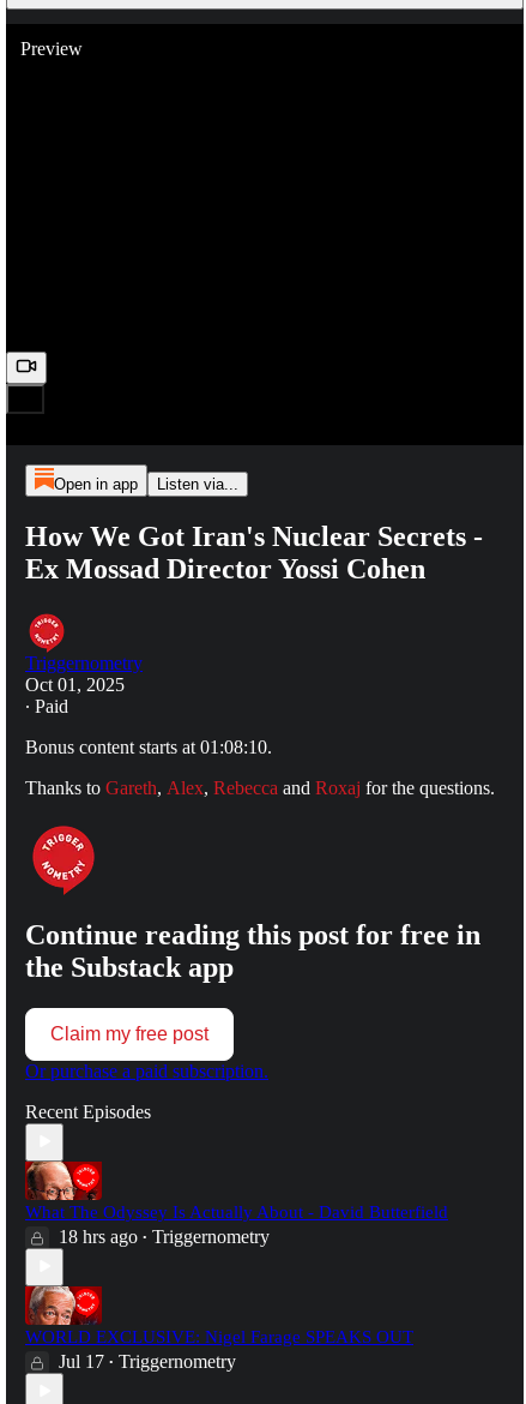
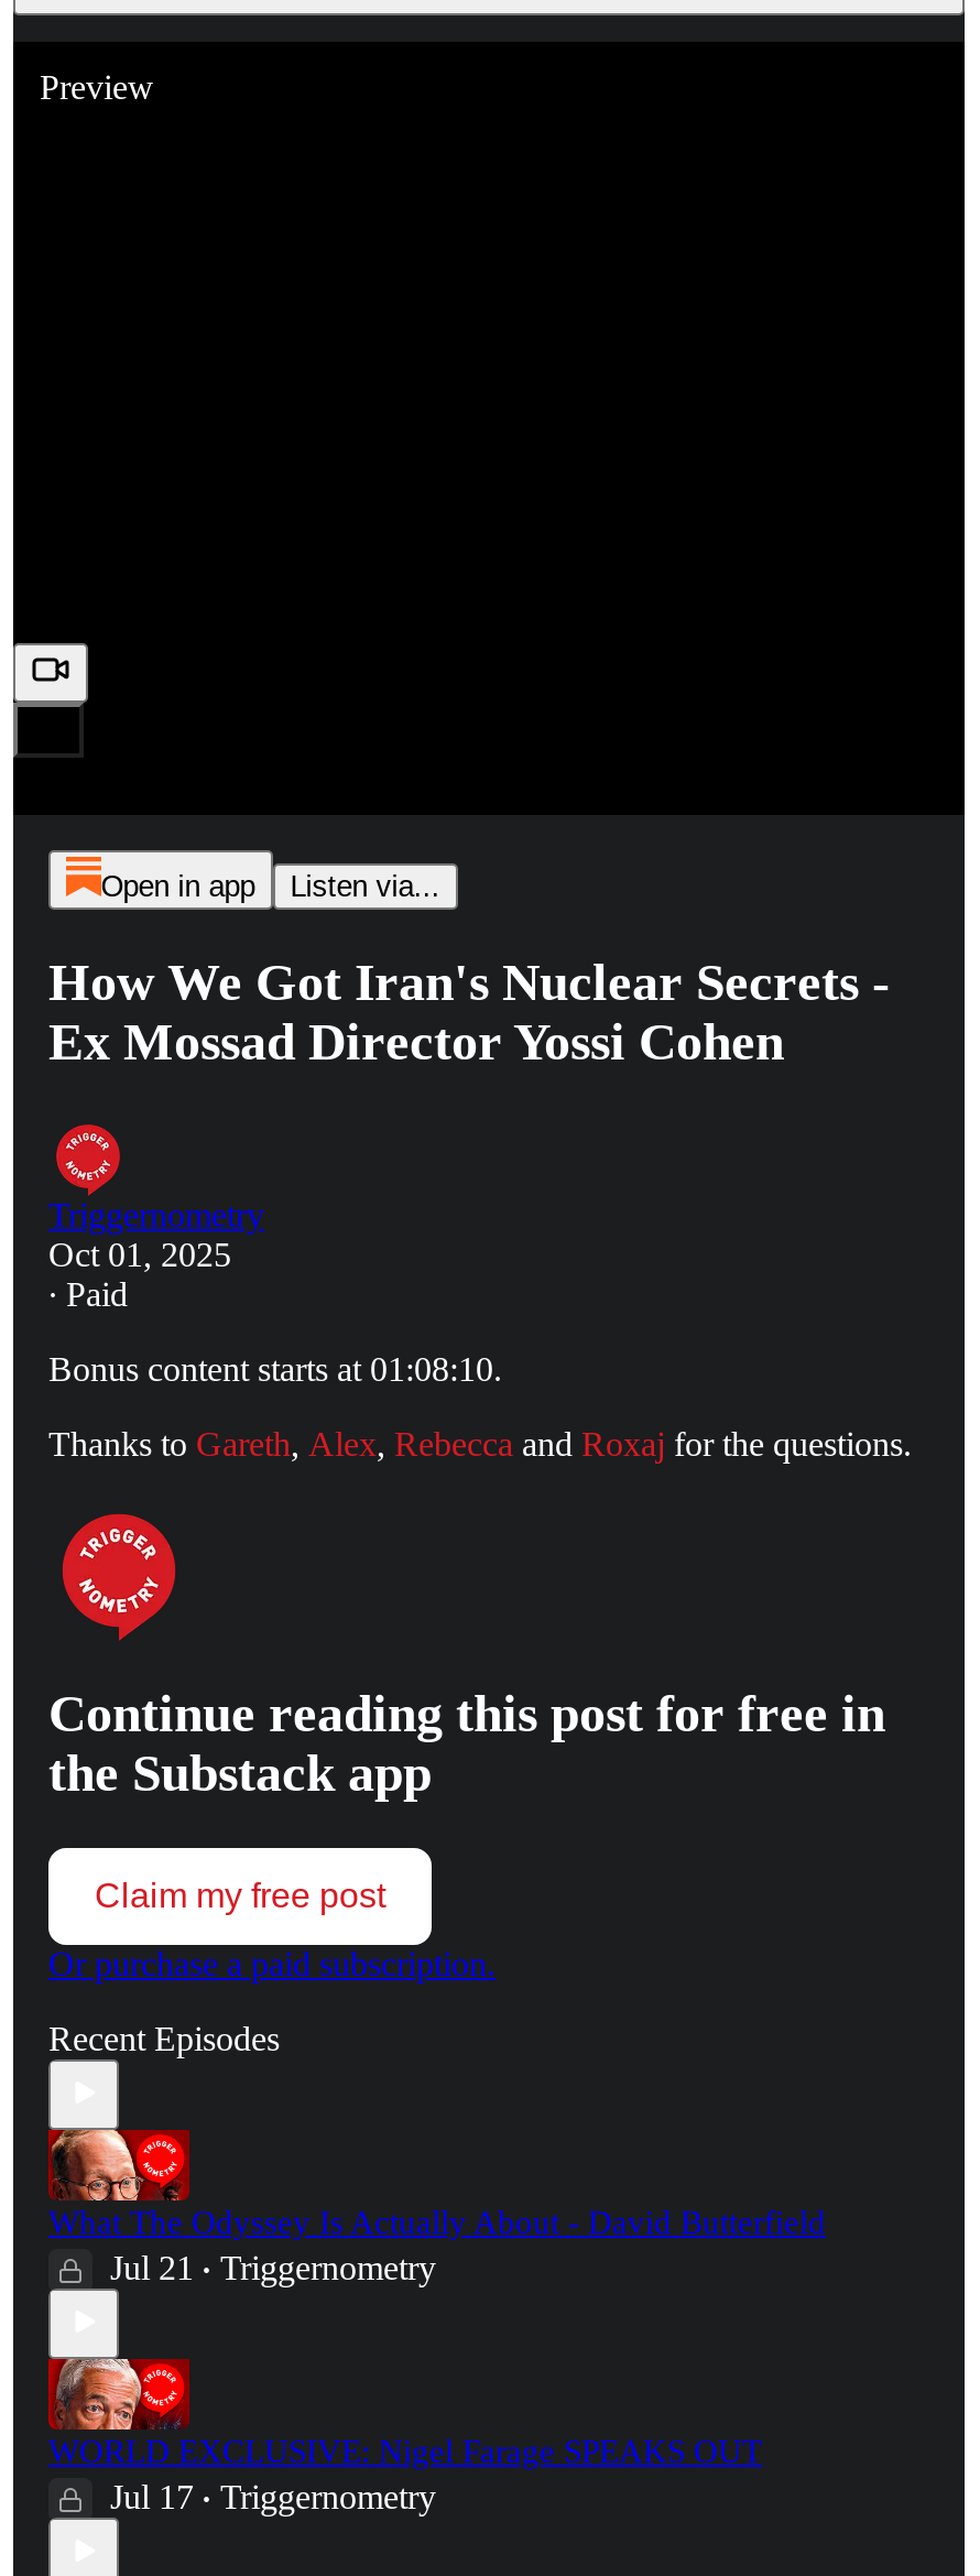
[59,1226,270,1246] 18 hrs ago • Triggernometry -> [110,2248,436,2285] Jul 21 • Triggernometry

